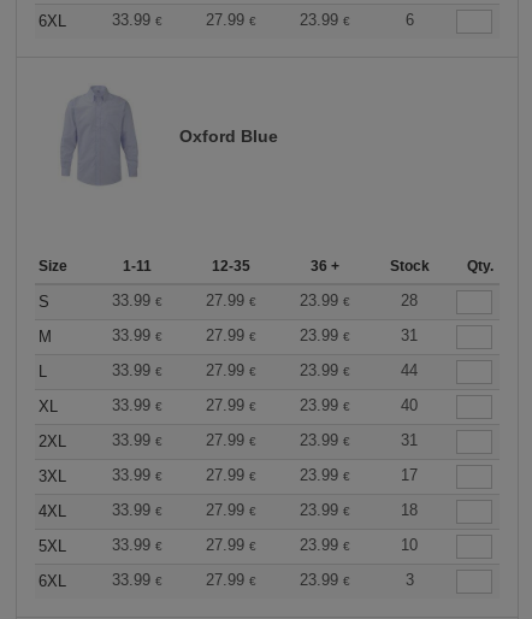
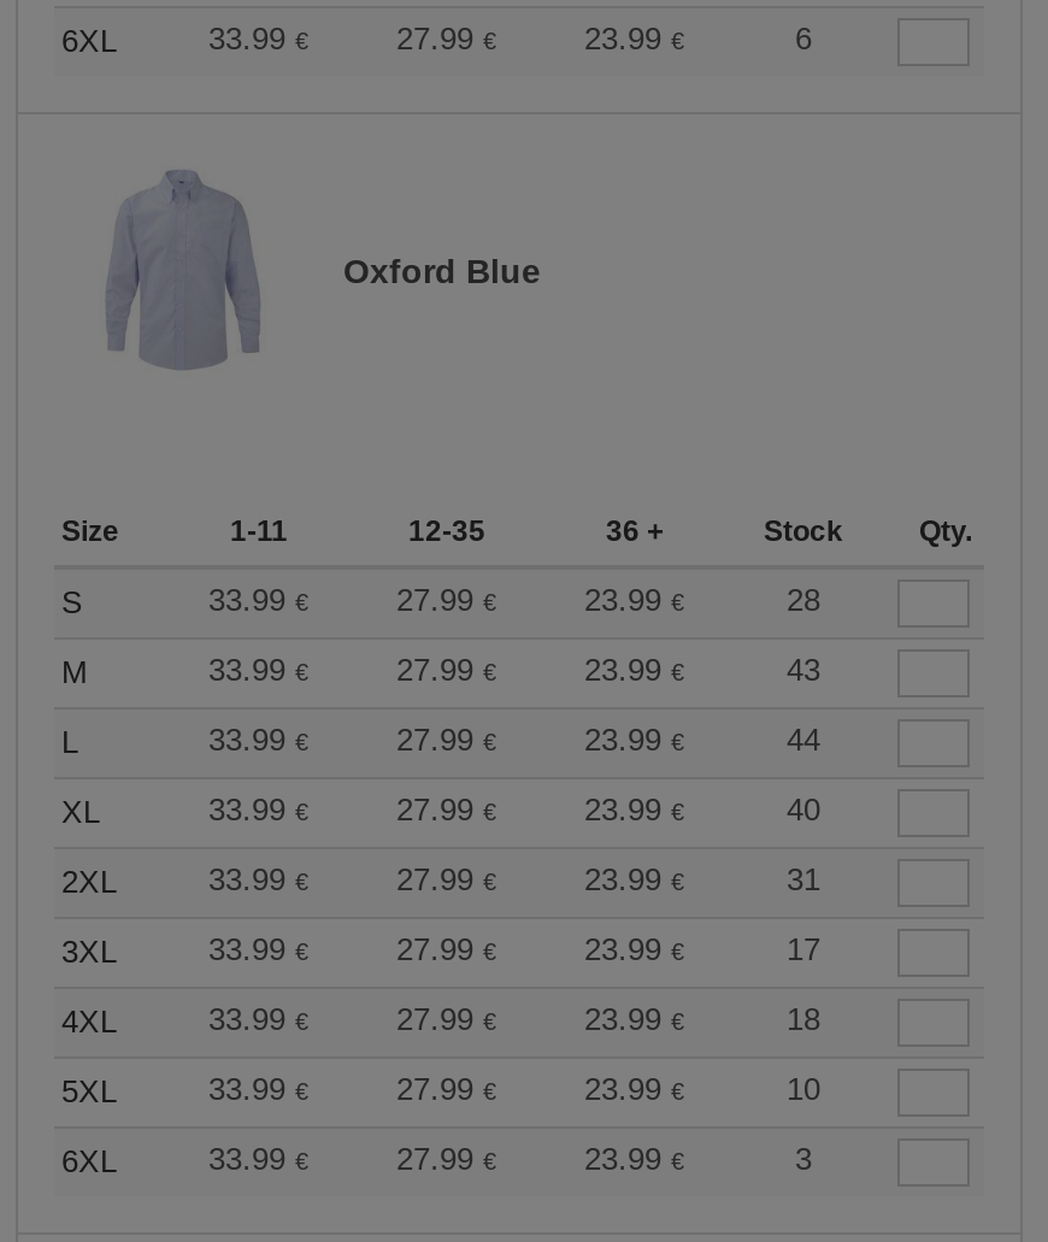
[401,326,418,344] 31 -> [787,652,820,688] 43

